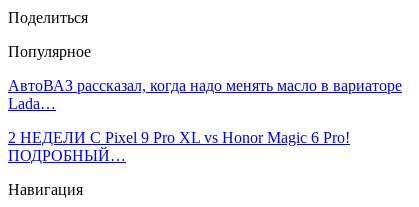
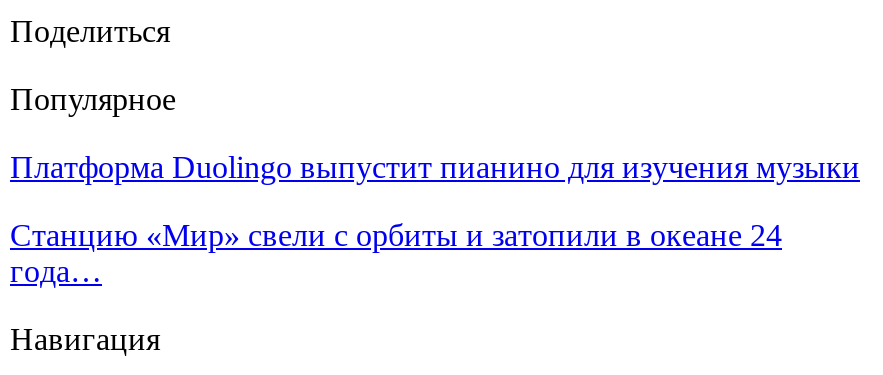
[8,77,402,112] АвтоВАЗ рассказал, когда надо менять масло в вариаторе | Lada… -> [10,150,860,184] Платформа Duolingo выпустит пианино для изучения музыки
[8,129,350,164] 2 НЕДЕЛИ С Pixel 9 Pro XL vs Honor Magic 6 Pro! | ПОДРОБНЫЙ… -> [10,218,782,288] Станцию «Мир» свели с орбиты и затопили в океане 24 | года…

